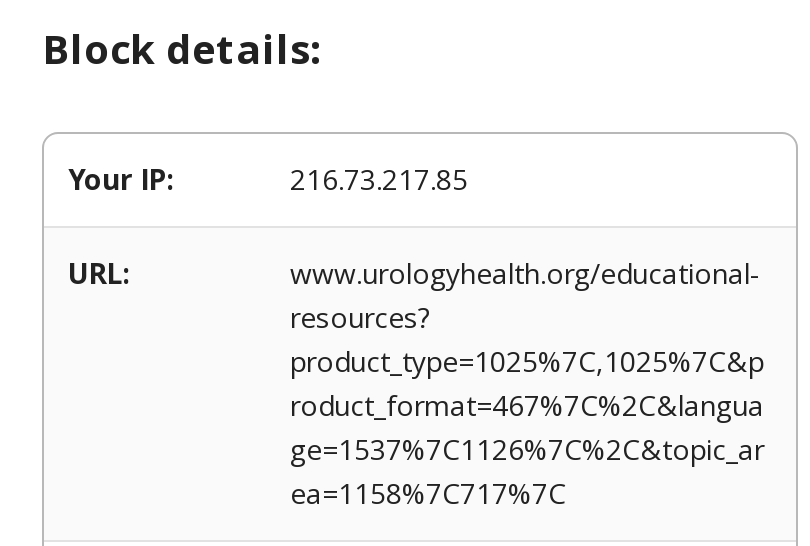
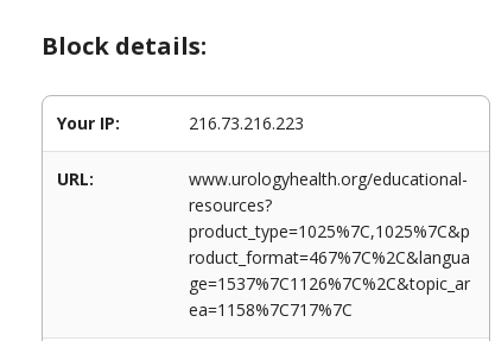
[290,160,468,198] 216.73.217.85 -> [189,112,304,134] 216.73.216.223

